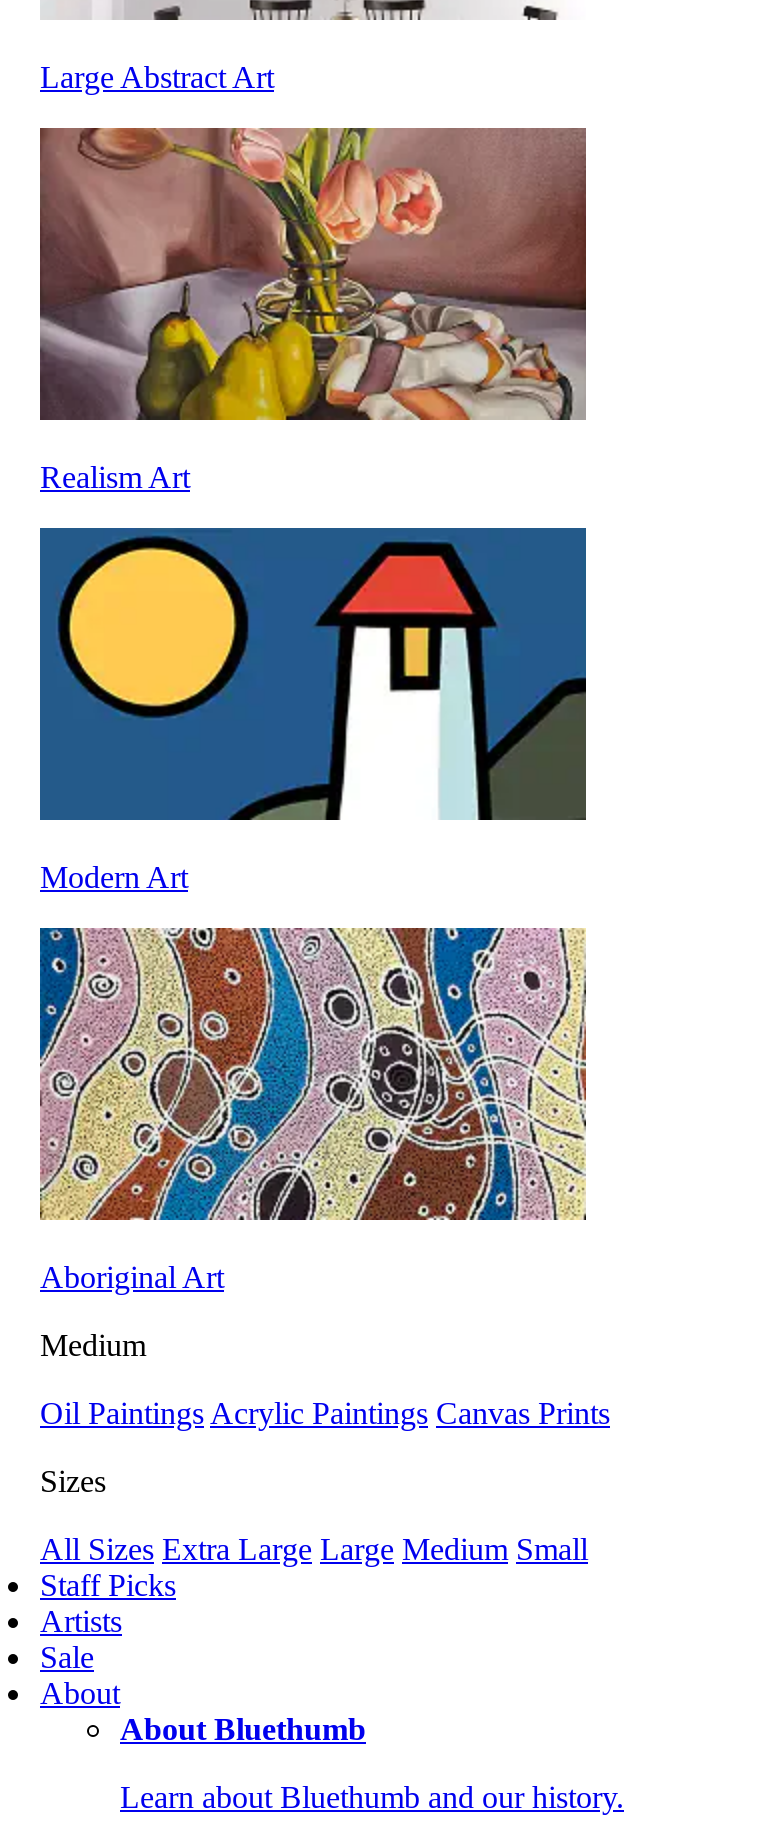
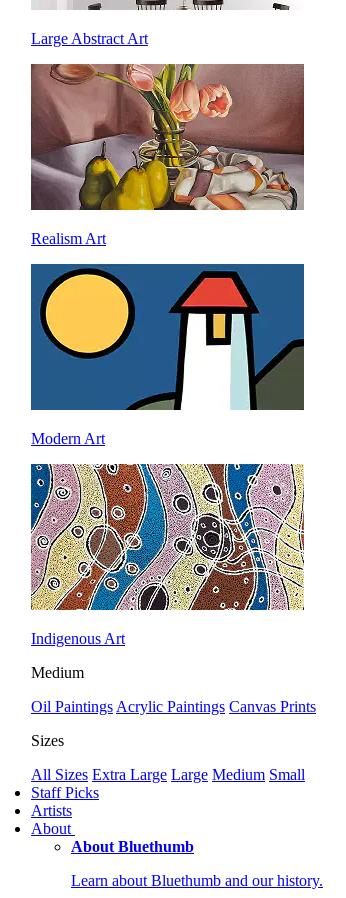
[40,1260,224,1294] Aboriginal Art -> [31,630,125,647] Indigenous Art
[40,1640,94,1674] Sale -> none

